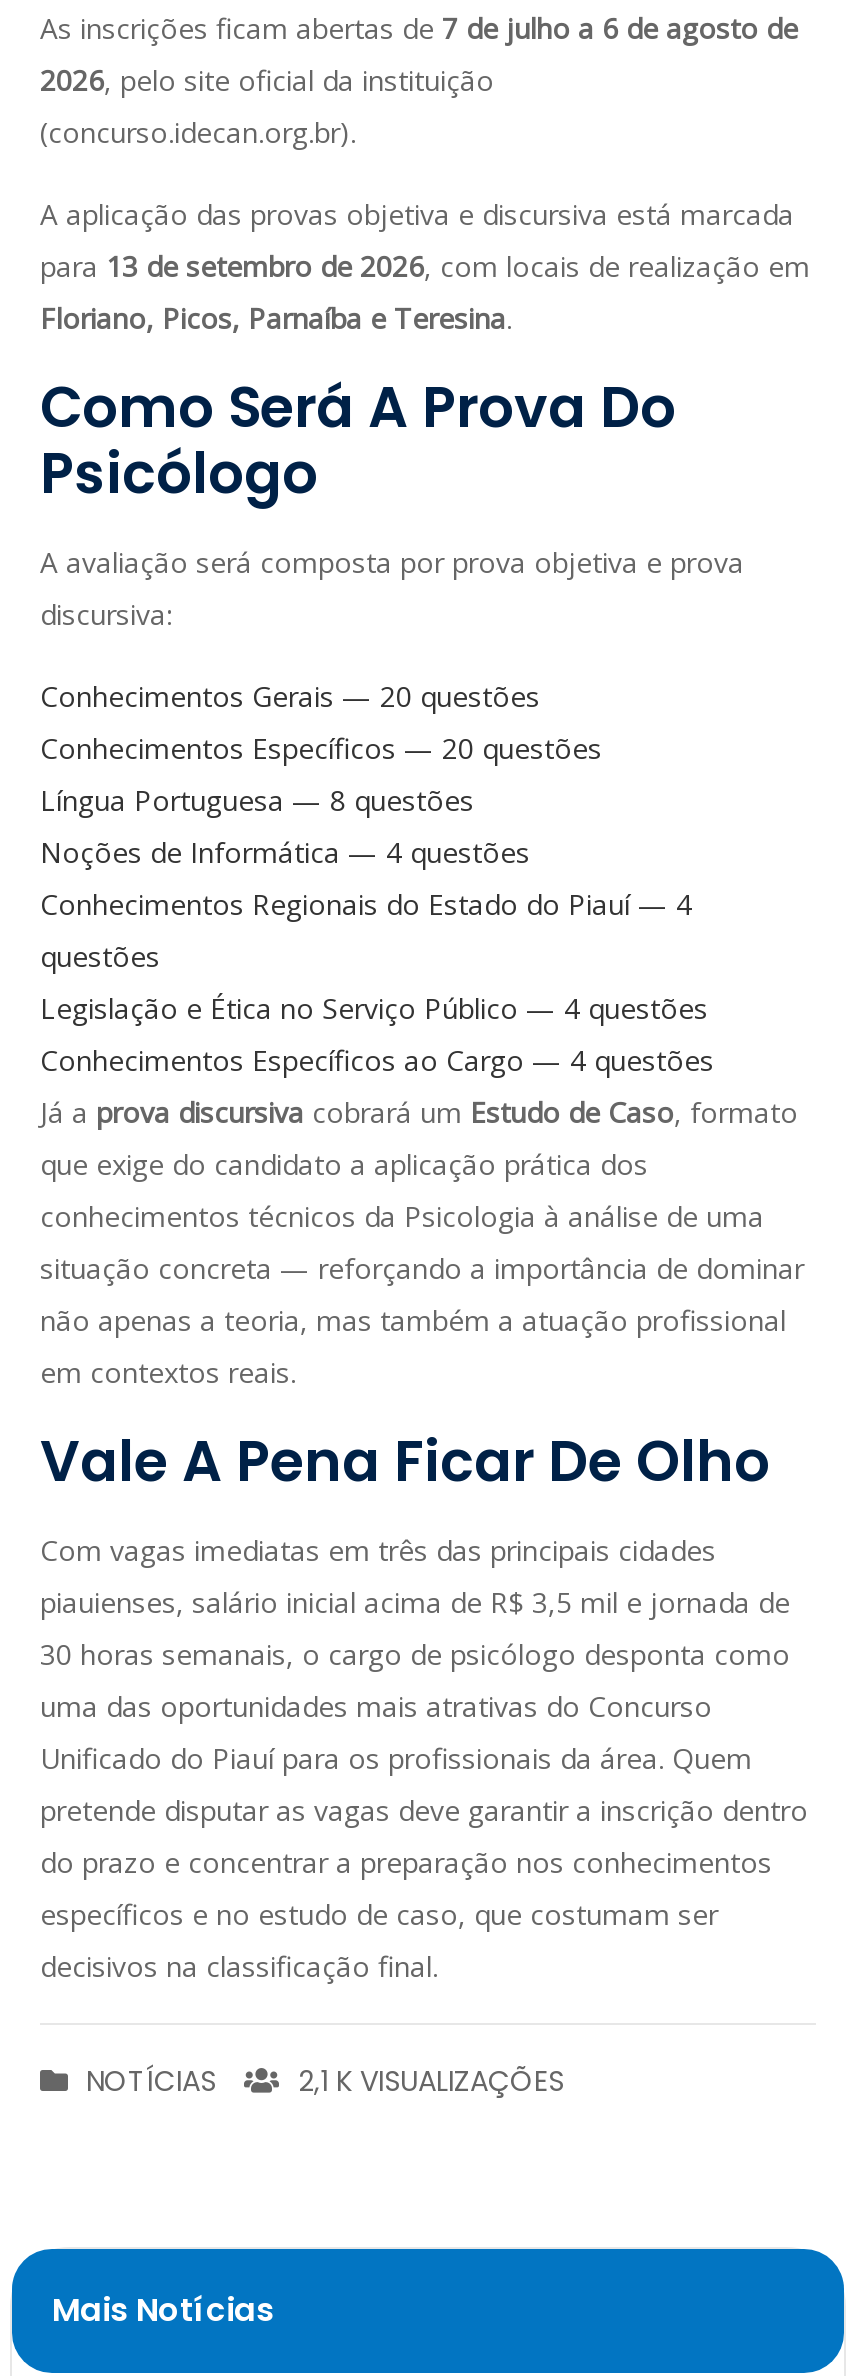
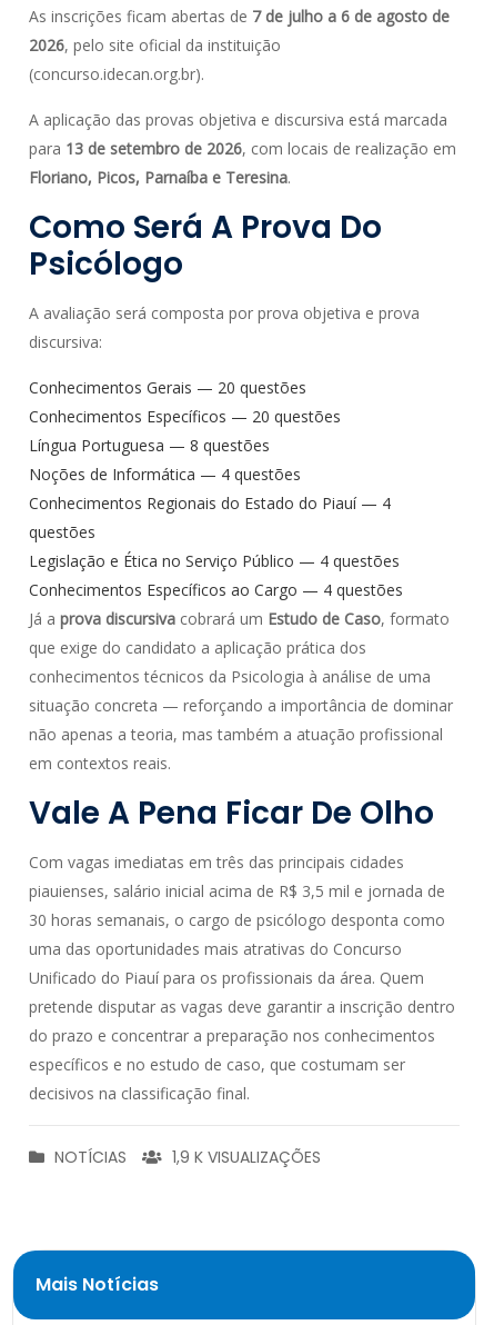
[298,2061,564,2101] 2,1 K VISUALIZAÇÕES -> [172,1146,321,1168] 1,9 K VISUALIZAÇÕES

